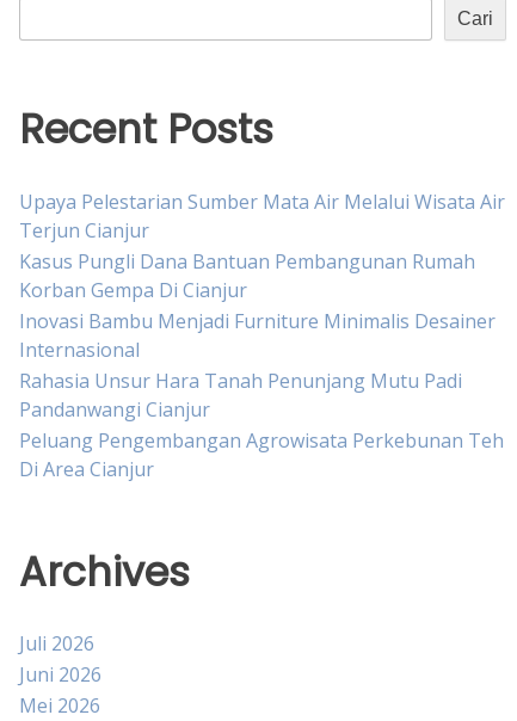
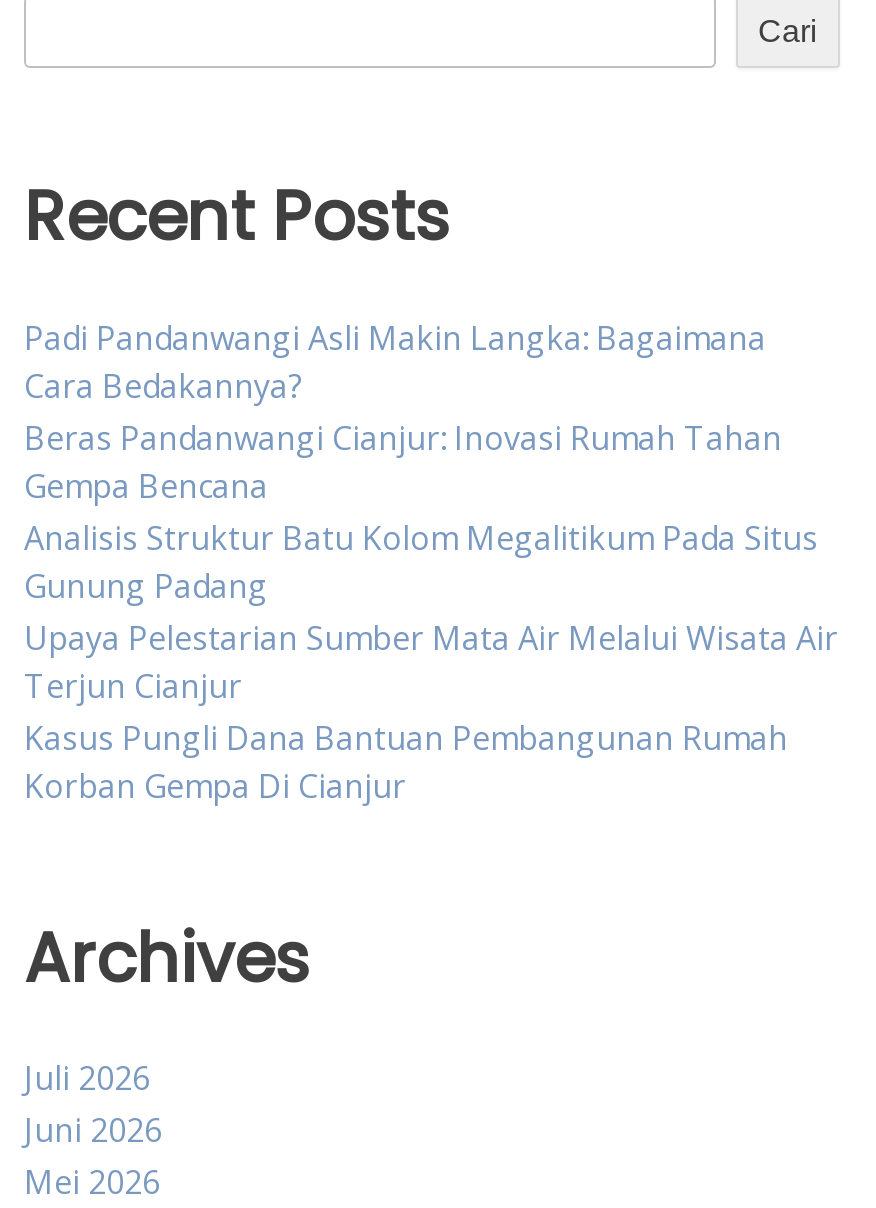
none -> [24,315,818,607] Padi Pandanwangi Asli Makin Langka: Bagaimana | Cara Bedakannya? | Beras Pandanwangi Cianjur: Inovasi Rumah Tahan | Gempa Bencana | Analisis Struktur Batu Kolom Megalitikum Pada Situs | Gunung Padang
moved [19,188,505,303] -> [24,615,838,807]: Upaya Pelestarian Sumber Mata Air Melalui Wisata Air | Terjun Cianjur | Kasus Pungli Dana Bantuan Pembangunan Rumah | Korban Gempa Di Cianjur
[19,307,504,482] Inovasi Bambu Menjadi Furniture Minimalis Desainer | Internasional | Rahasia Unsur Hara Tanah Penunjang Mutu Padi | Pandanwangi Cianjur | Peluang Pengembangan Agrowisata Perkebunan Teh | Di Area Cianjur -> none

